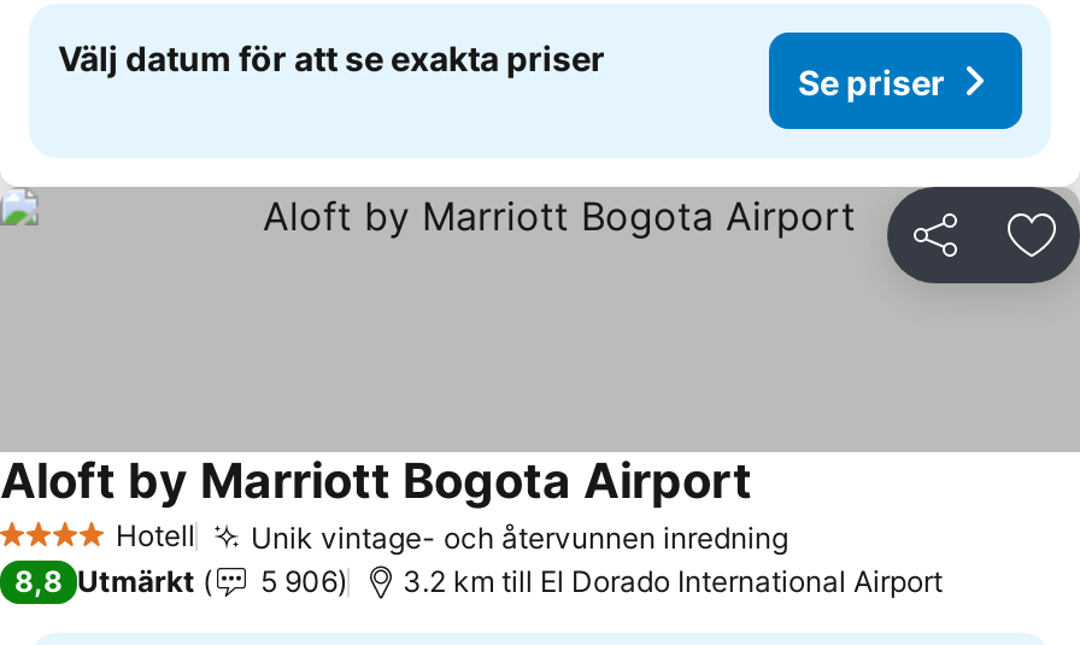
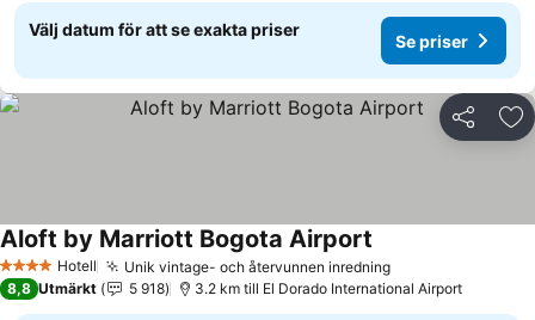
[260,563,337,599] 5 906 -> [129,279,165,297] 5 918

